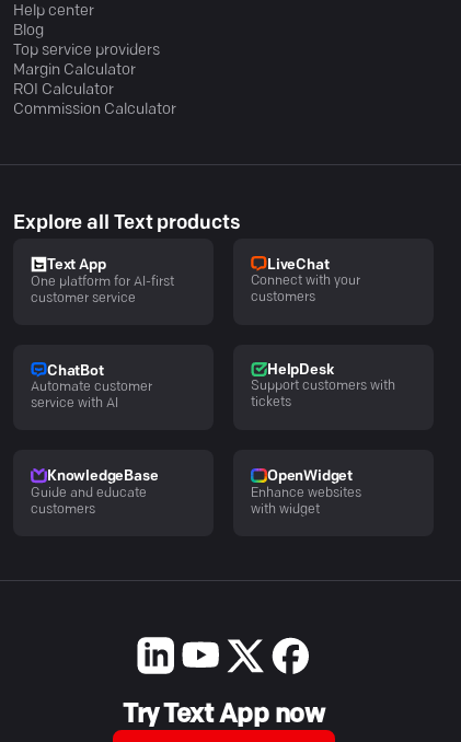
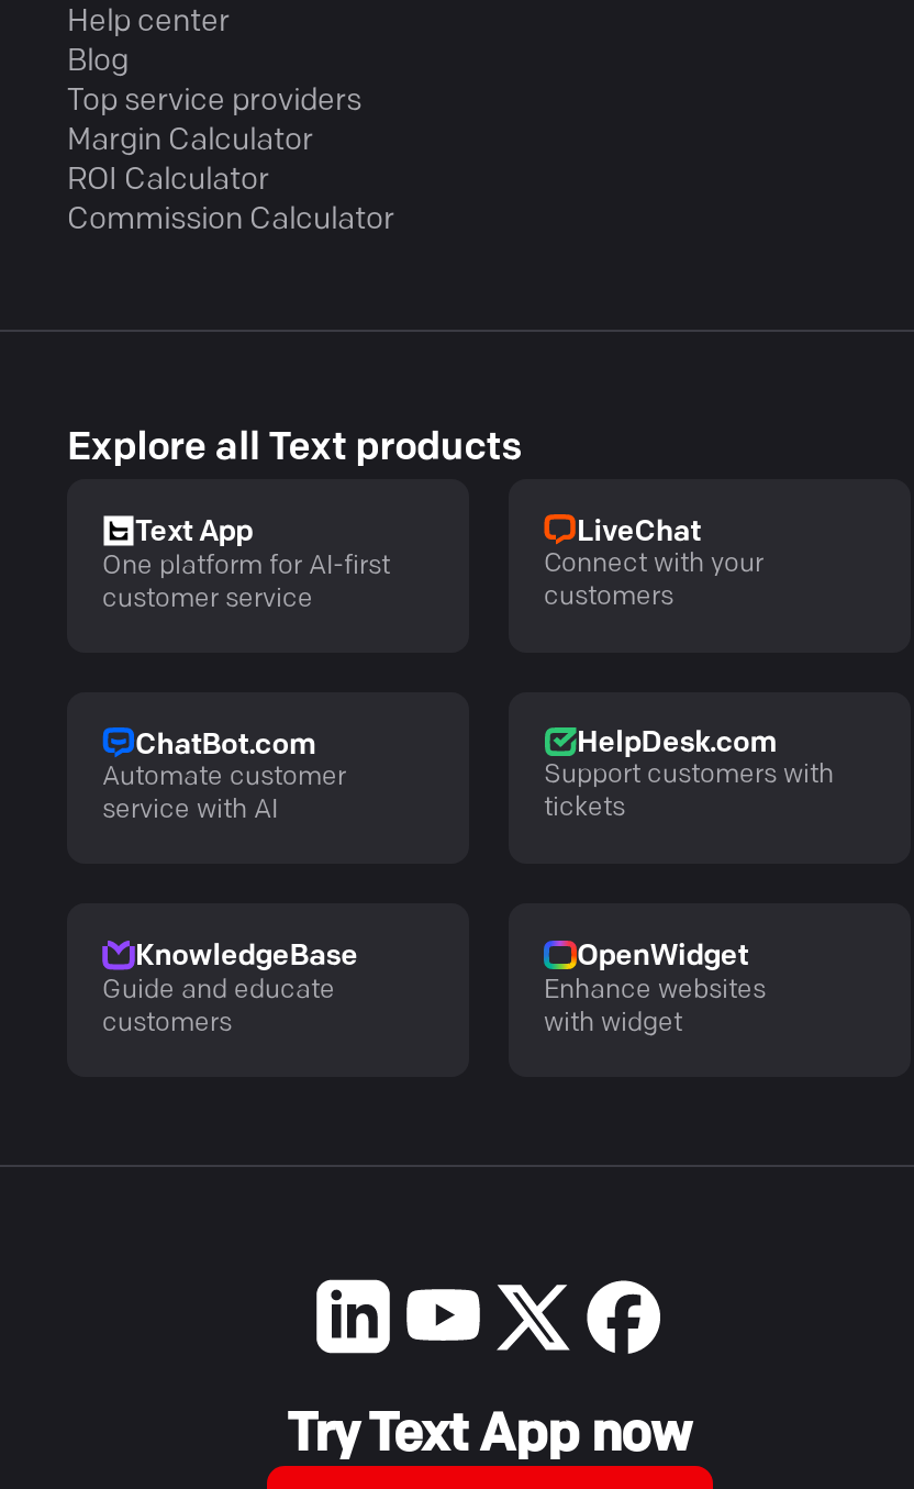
[47,364,104,378] ChatBot -> [135,731,315,760] ChatBot.com
[267,363,333,377] HelpDesk -> [577,729,776,758] HelpDesk.com

